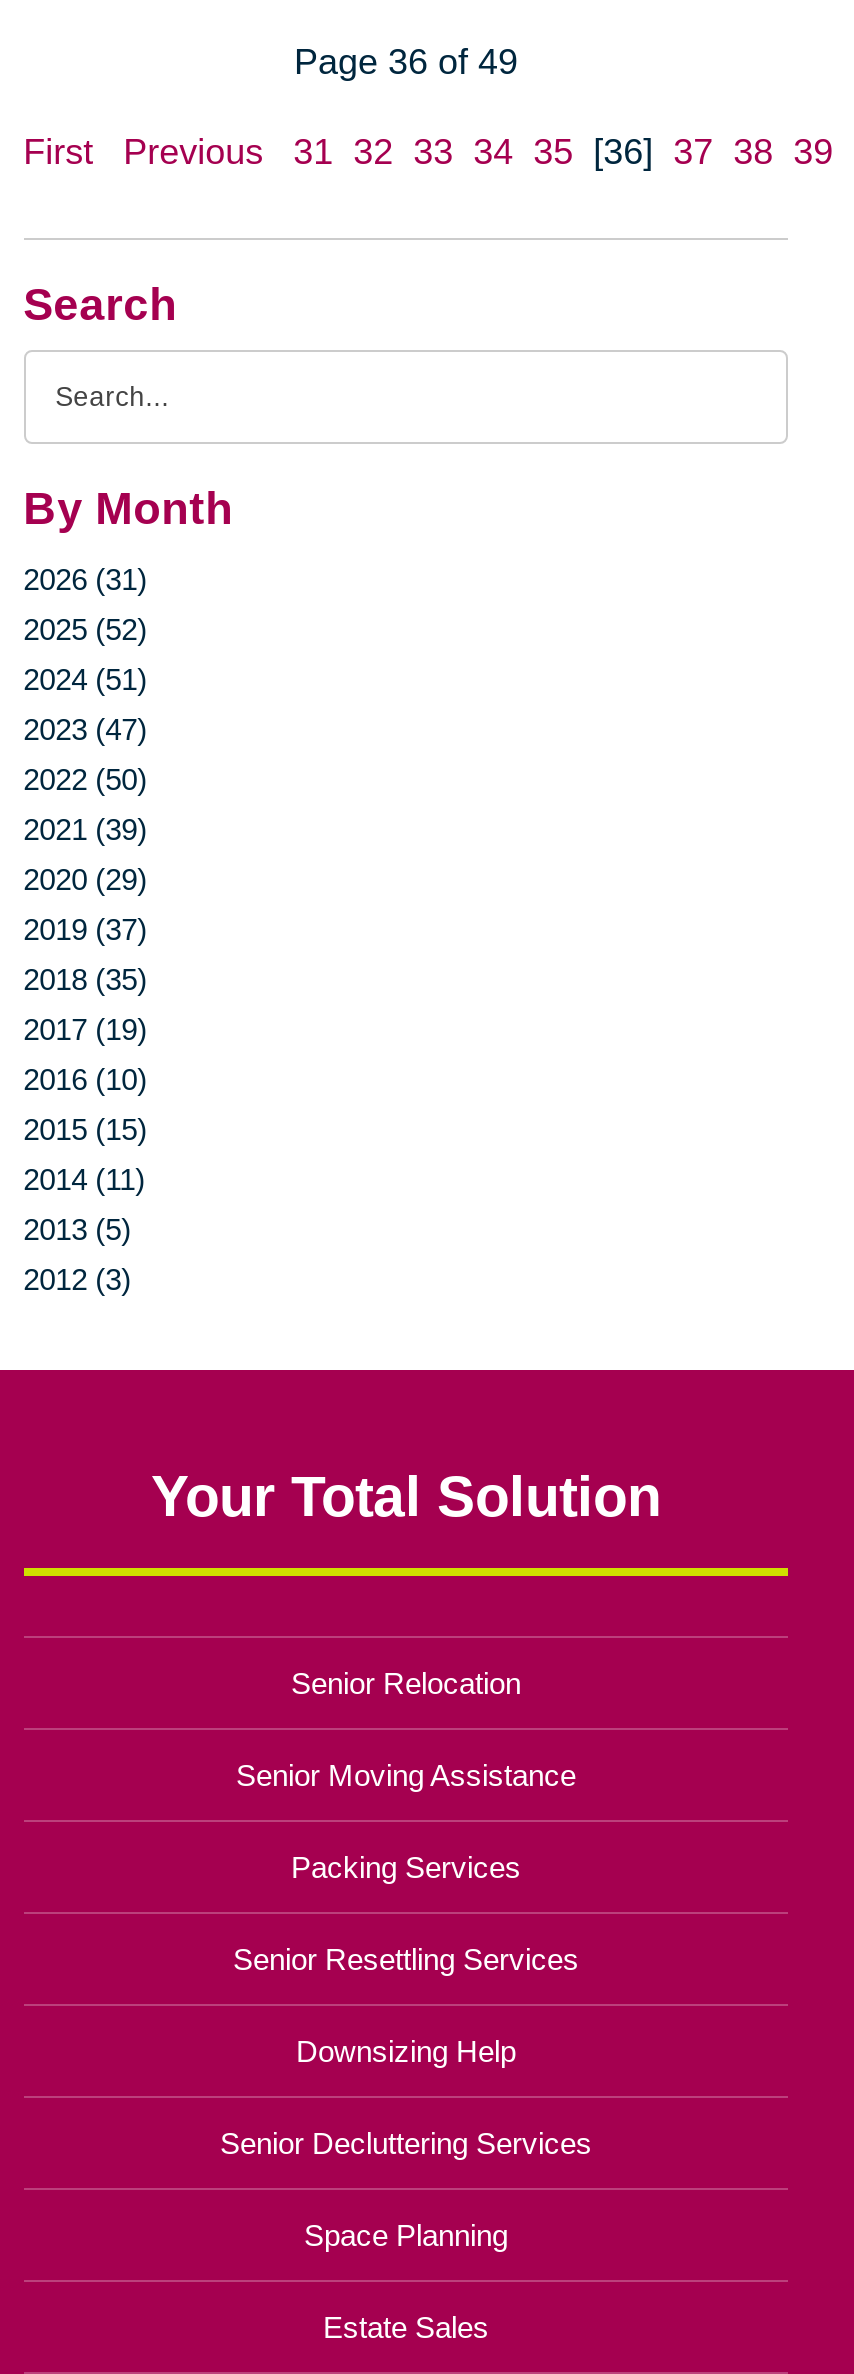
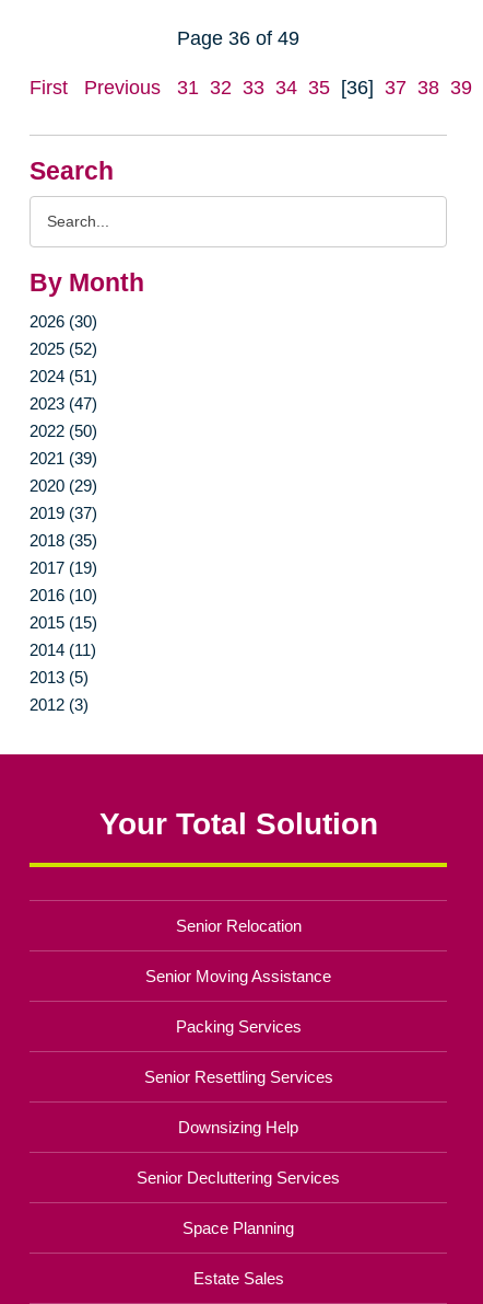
[23,562,147,596] 2026 (31) -> [29,312,97,331] 2026 (30)

